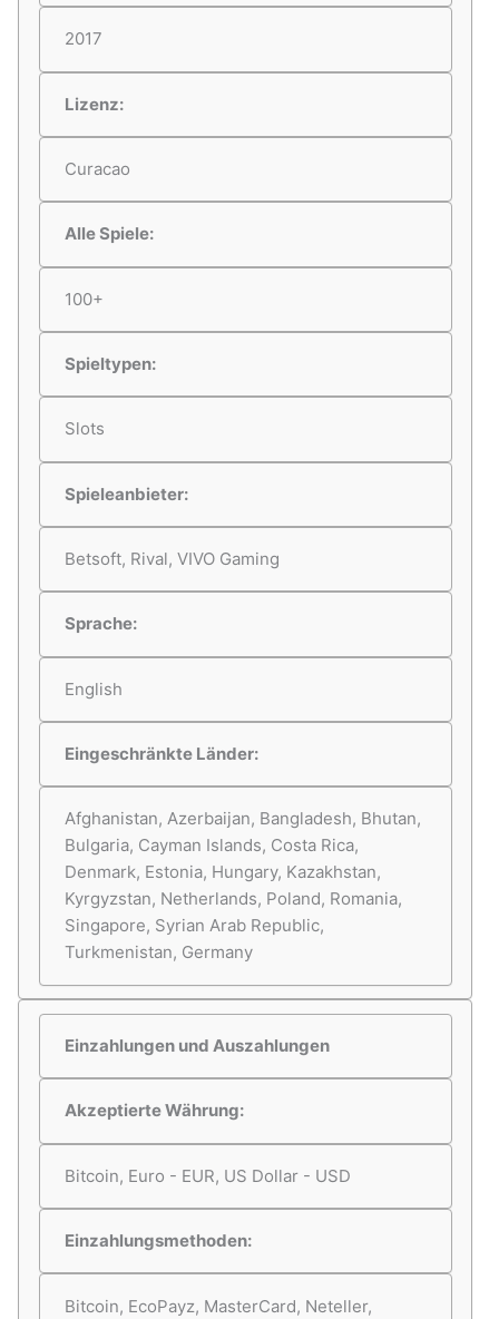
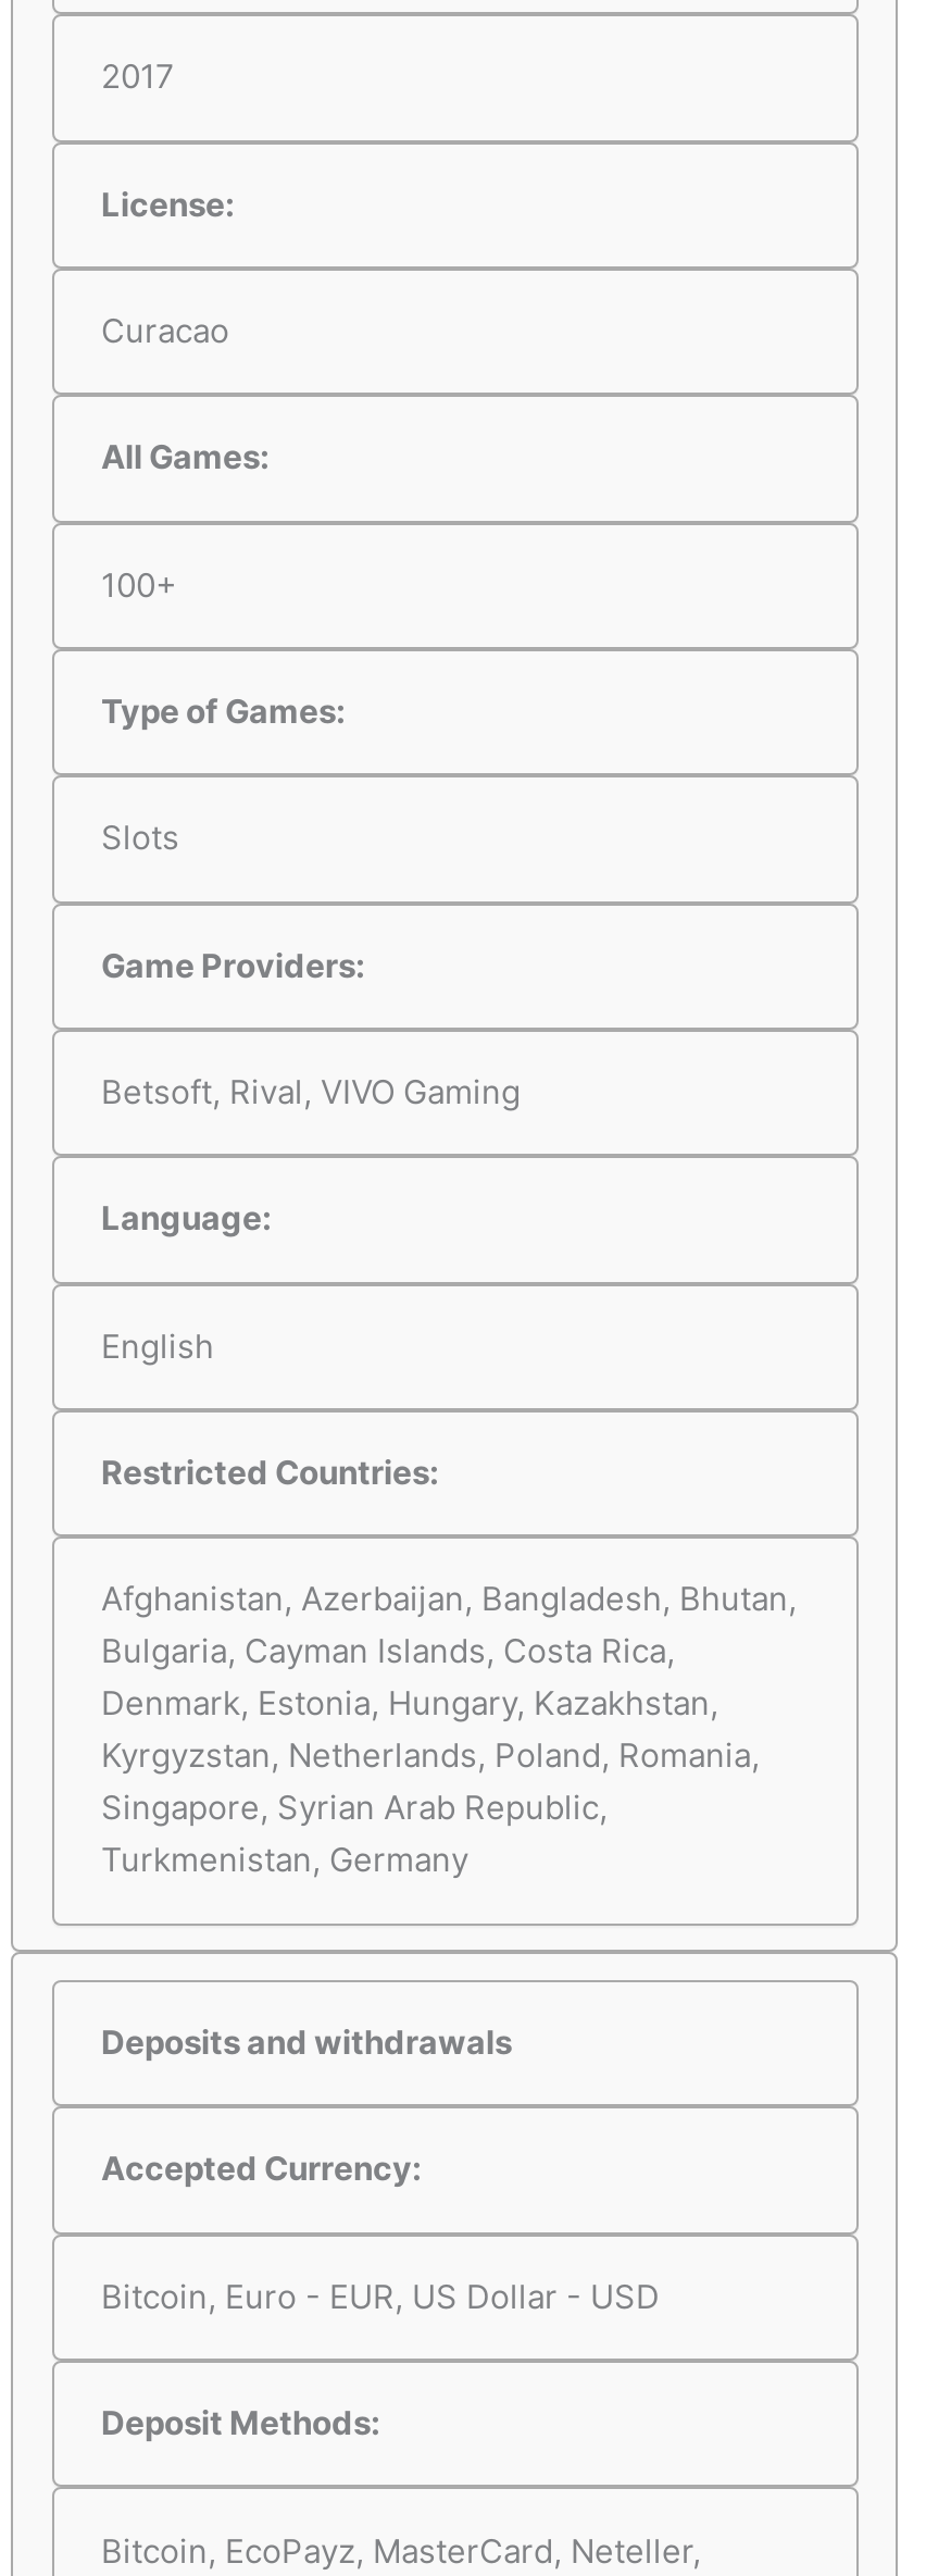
[64,93,123,114] Lizenz: -> [101,183,234,224] License:
[64,223,153,244] Alle Spiele: -> [101,437,268,478] All Games:
[64,353,155,374] Spieltypen: -> [101,690,345,732] Type of Games:
[64,483,188,504] Spieleanbieter: -> [101,944,364,986] Game Providers:
[64,613,136,634] Sprache: -> [101,1198,271,1239] Language:
[64,743,258,764] Eingeschränkte Länder: -> [101,1452,438,1493] Restricted Countries:
[64,1035,329,1056] Einzahlungen und Auszahlungen -> [101,2022,512,2063] Deposits and withdrawals
[64,1100,243,1121] Akzeptierte Währung: -> [101,2149,421,2190] Accepted Currency:
[64,1230,251,1251] Einzahlungsmethoden: -> [101,2402,379,2444] Deposit Methods:

